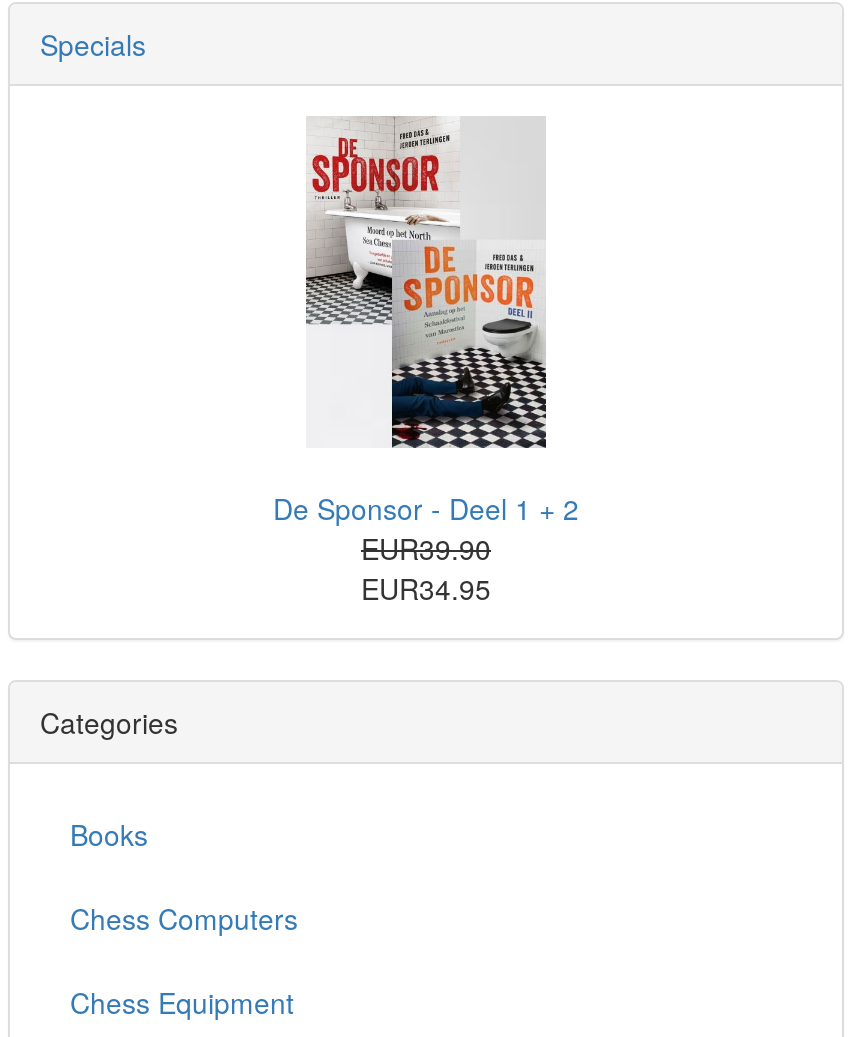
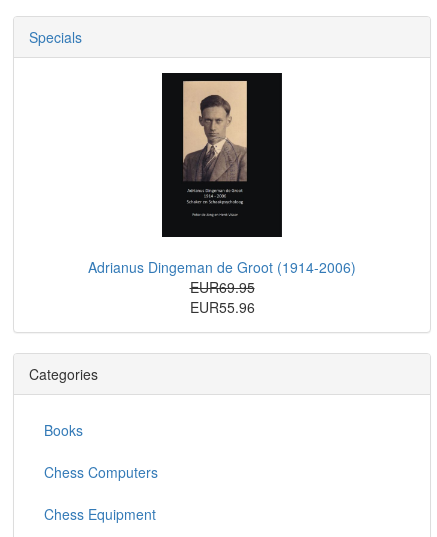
[273,116,579,608] [image] | De Sponsor - Deel 1 + 2 | EUR39.90 | EUR34.95 -> [88,72,356,317] [image] | Adrianus Dingeman de Groot (1914-2006) | EUR69.95 | EUR55.96

